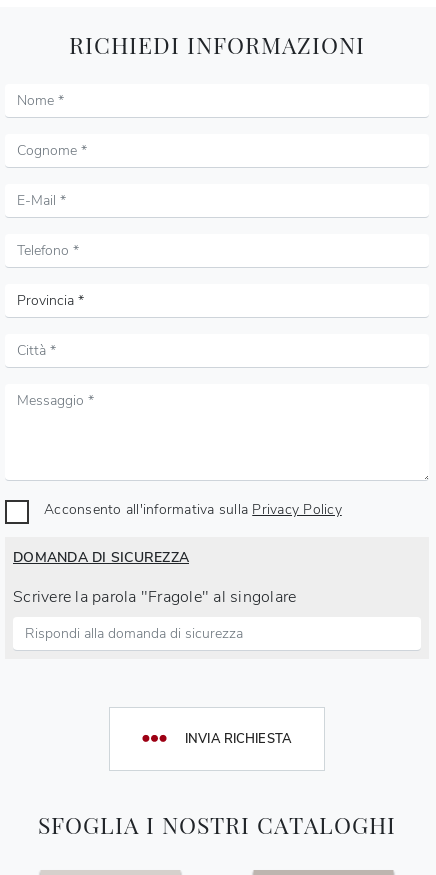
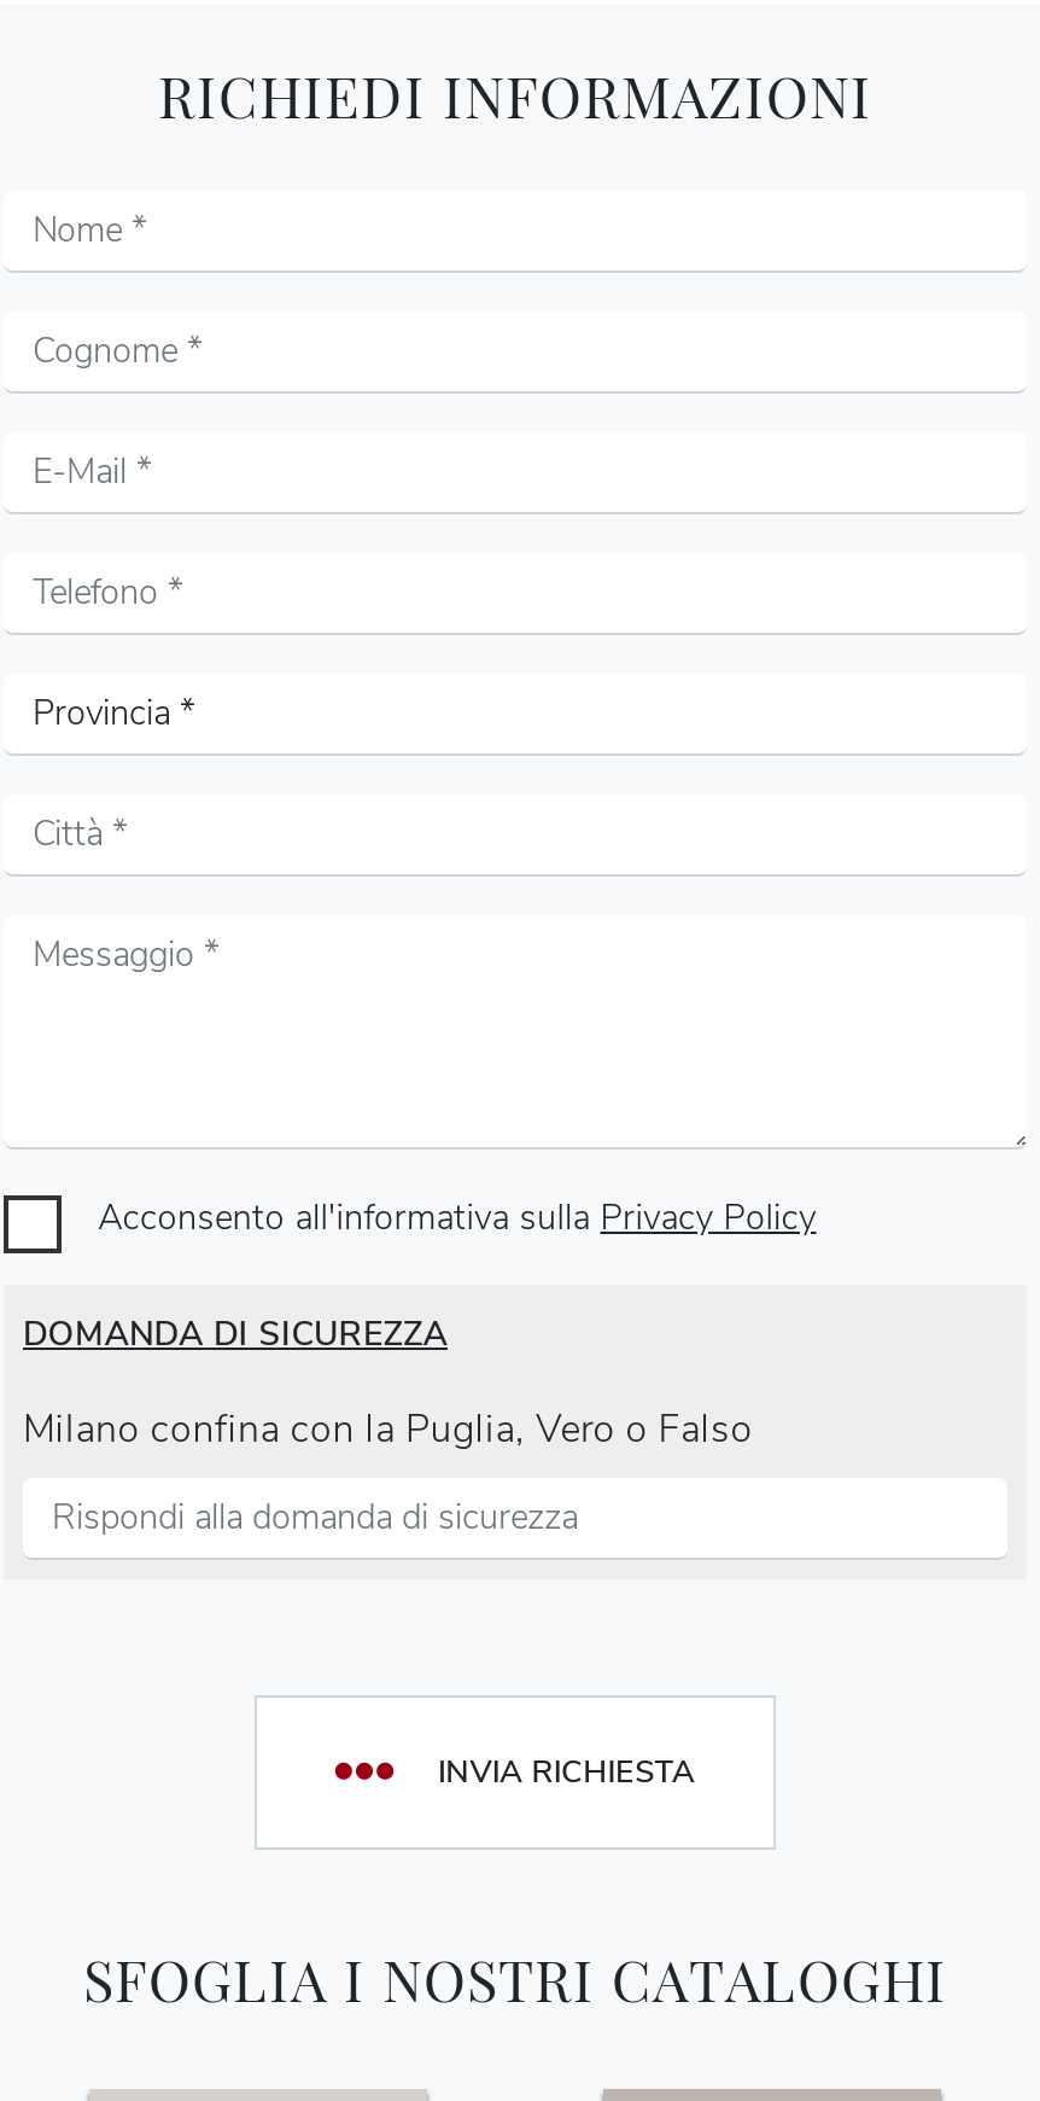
[13,586,296,608] Scrivere la parola "Fragole" al singolare -> [23,1404,753,1457] Milano confina con la Puglia, Vero o Falso

